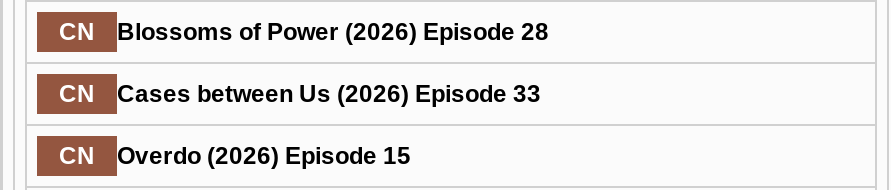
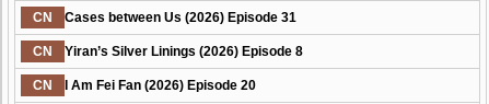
[117,18,549,46] Blossoms of Power (2026) Episode 28 -> [65,10,296,25] Cases between Us (2026) Episode 31
[117,80,541,108] Cases between Us (2026) Episode 33 -> [65,44,303,59] Yiran’s Silver Linings (2026) Episode 8
[117,142,411,170] Overdo (2026) Episode 15 -> [65,78,256,93] I Am Fei Fan (2026) Episode 20

